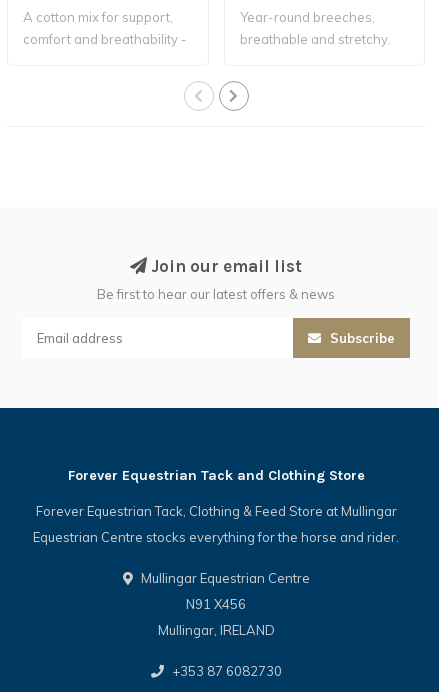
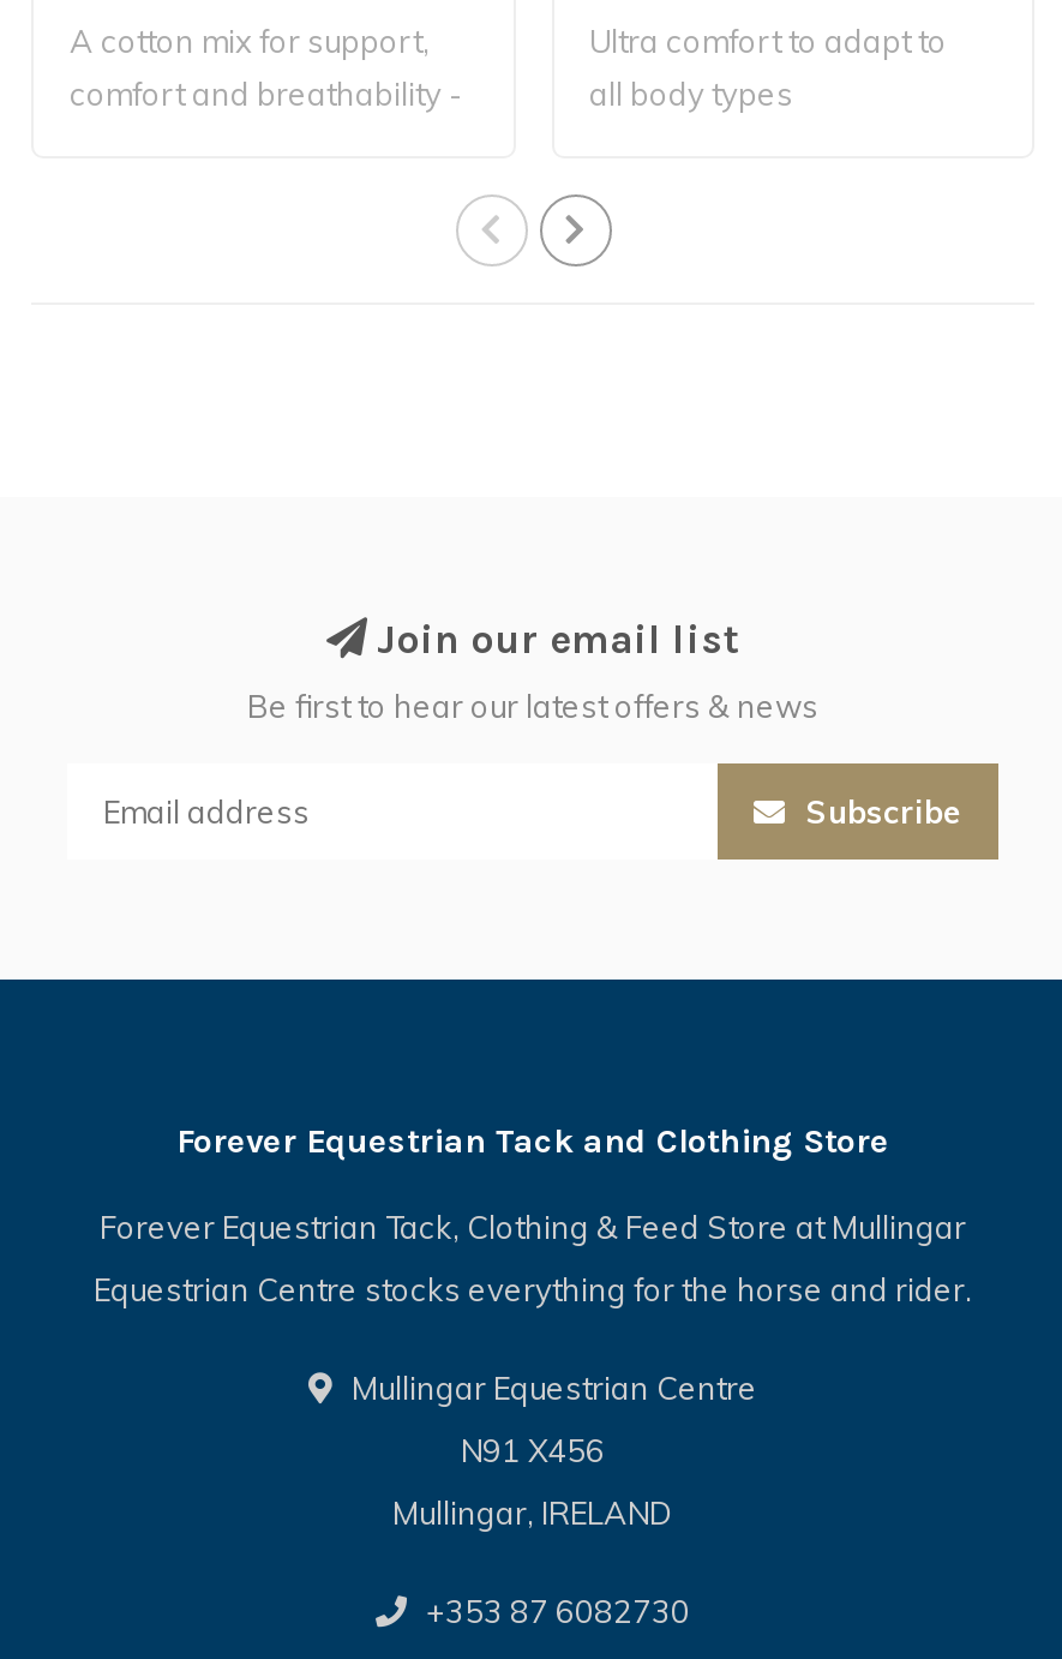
[239,9,390,47] Year-round breeches, | breathable and stretchy. -> [589,22,947,113] Ultra comfort to adapt to | all body types

